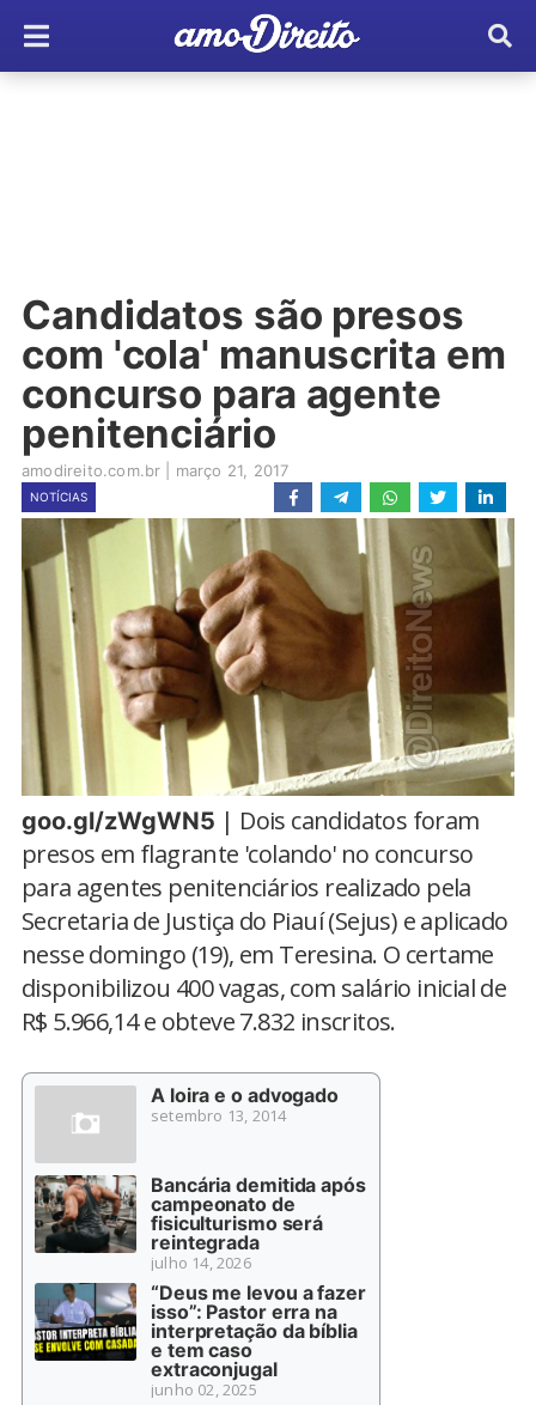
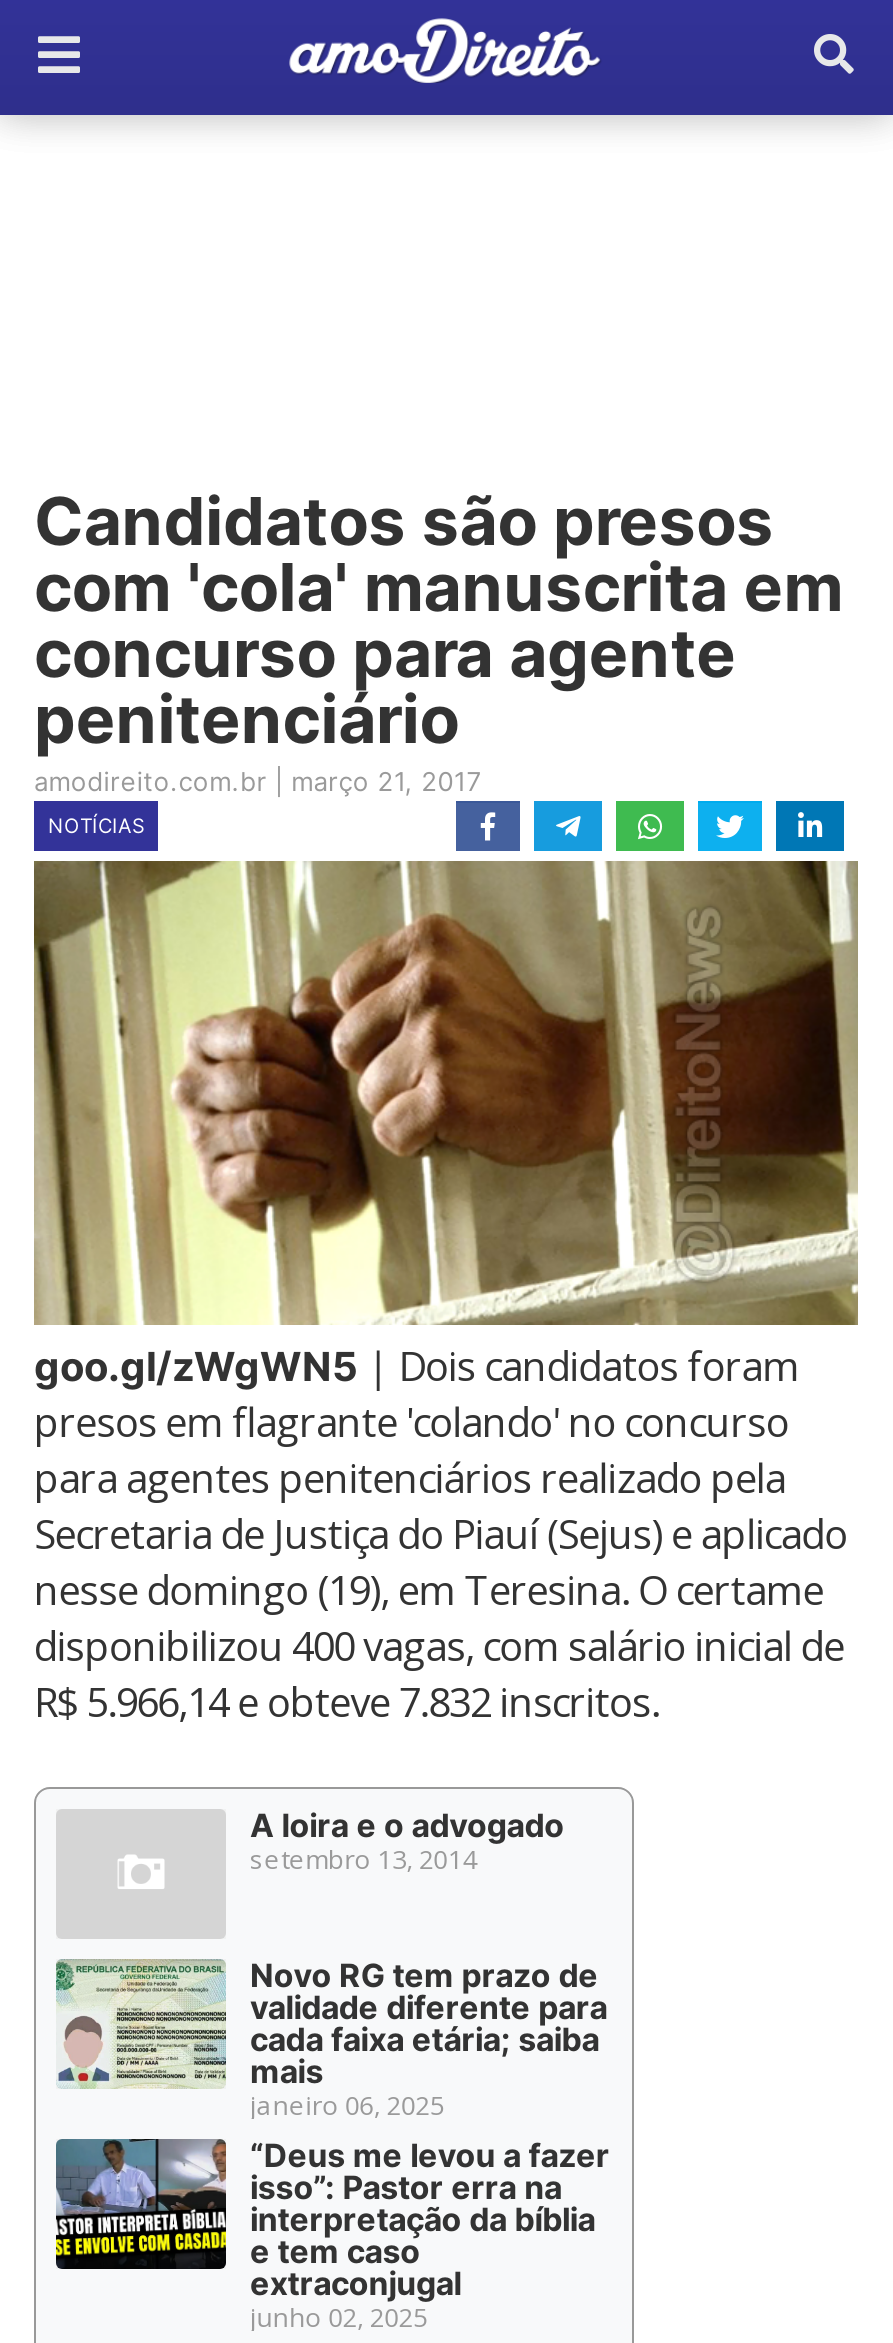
[33,1173,366,1274] [image] | Bancária demitida após | campeonato de | fisiculturismo será | reintegrada | julho 14, 2026 -> [56,1955,607,2123] [image] | Novo RG tem prazo de | validade diferente para | cada faixa etária; saiba | mais | janeiro 06, 2025

